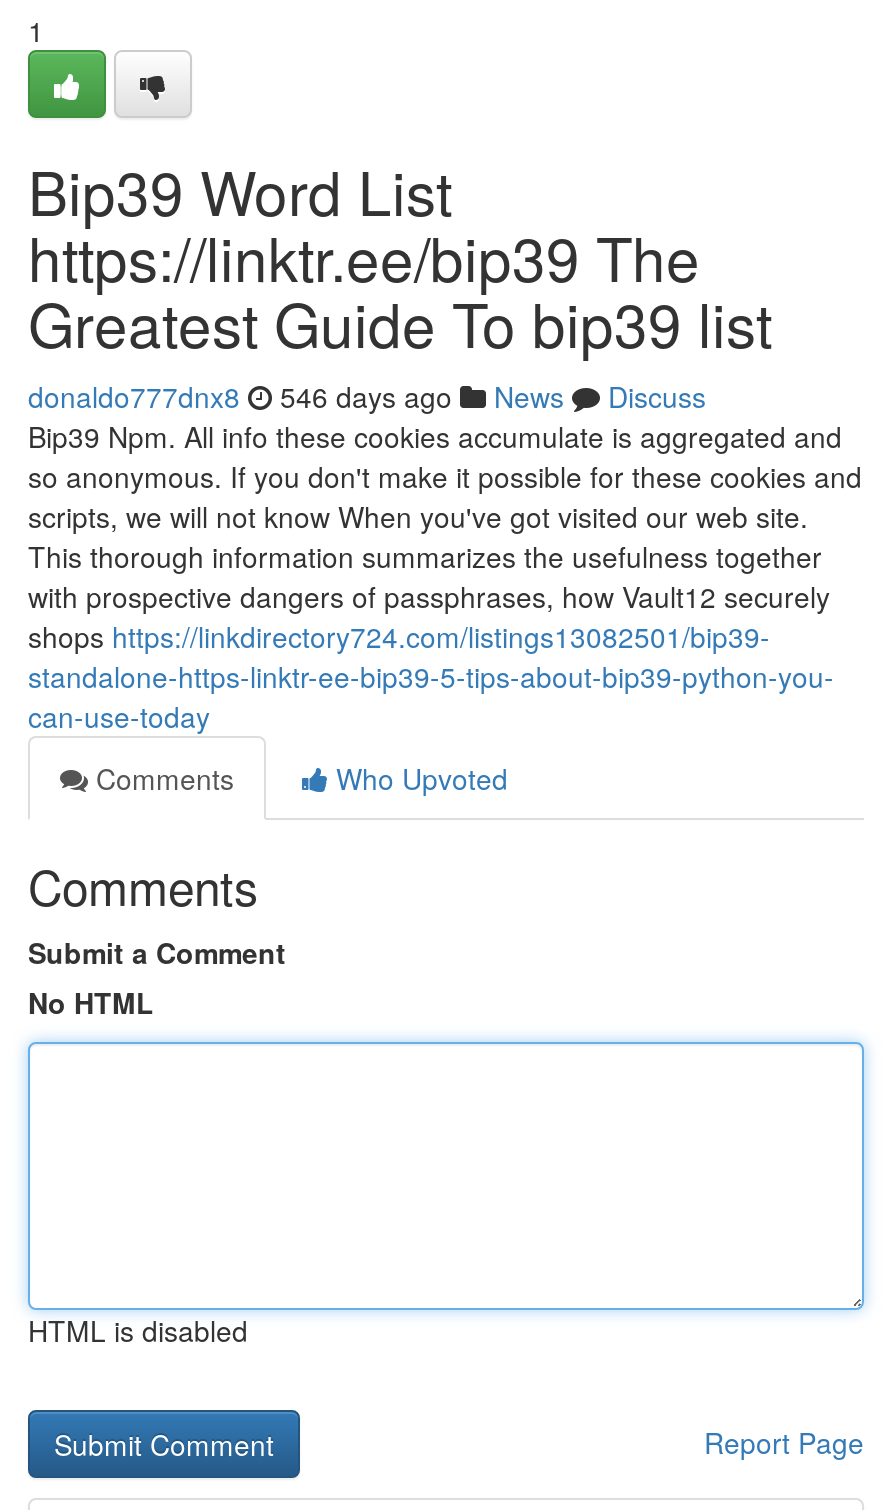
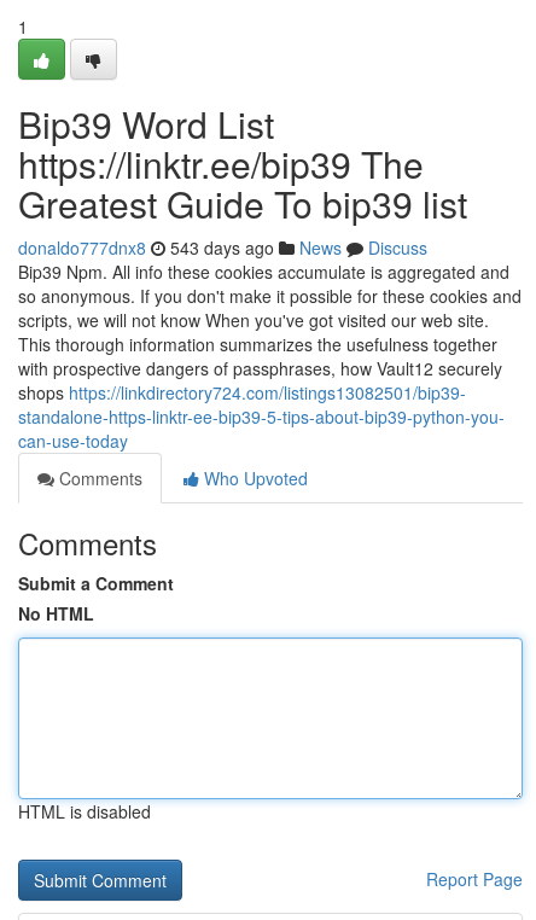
[28,376,706,416] donaldo777dnx8 546 days ago News Discuss -> [18,235,427,260] donaldo777dnx8 543 days ago News Discuss

